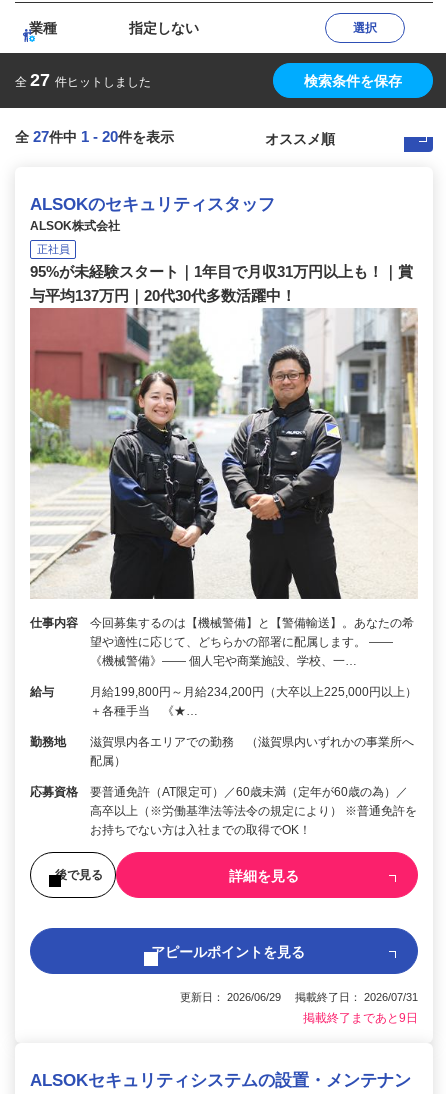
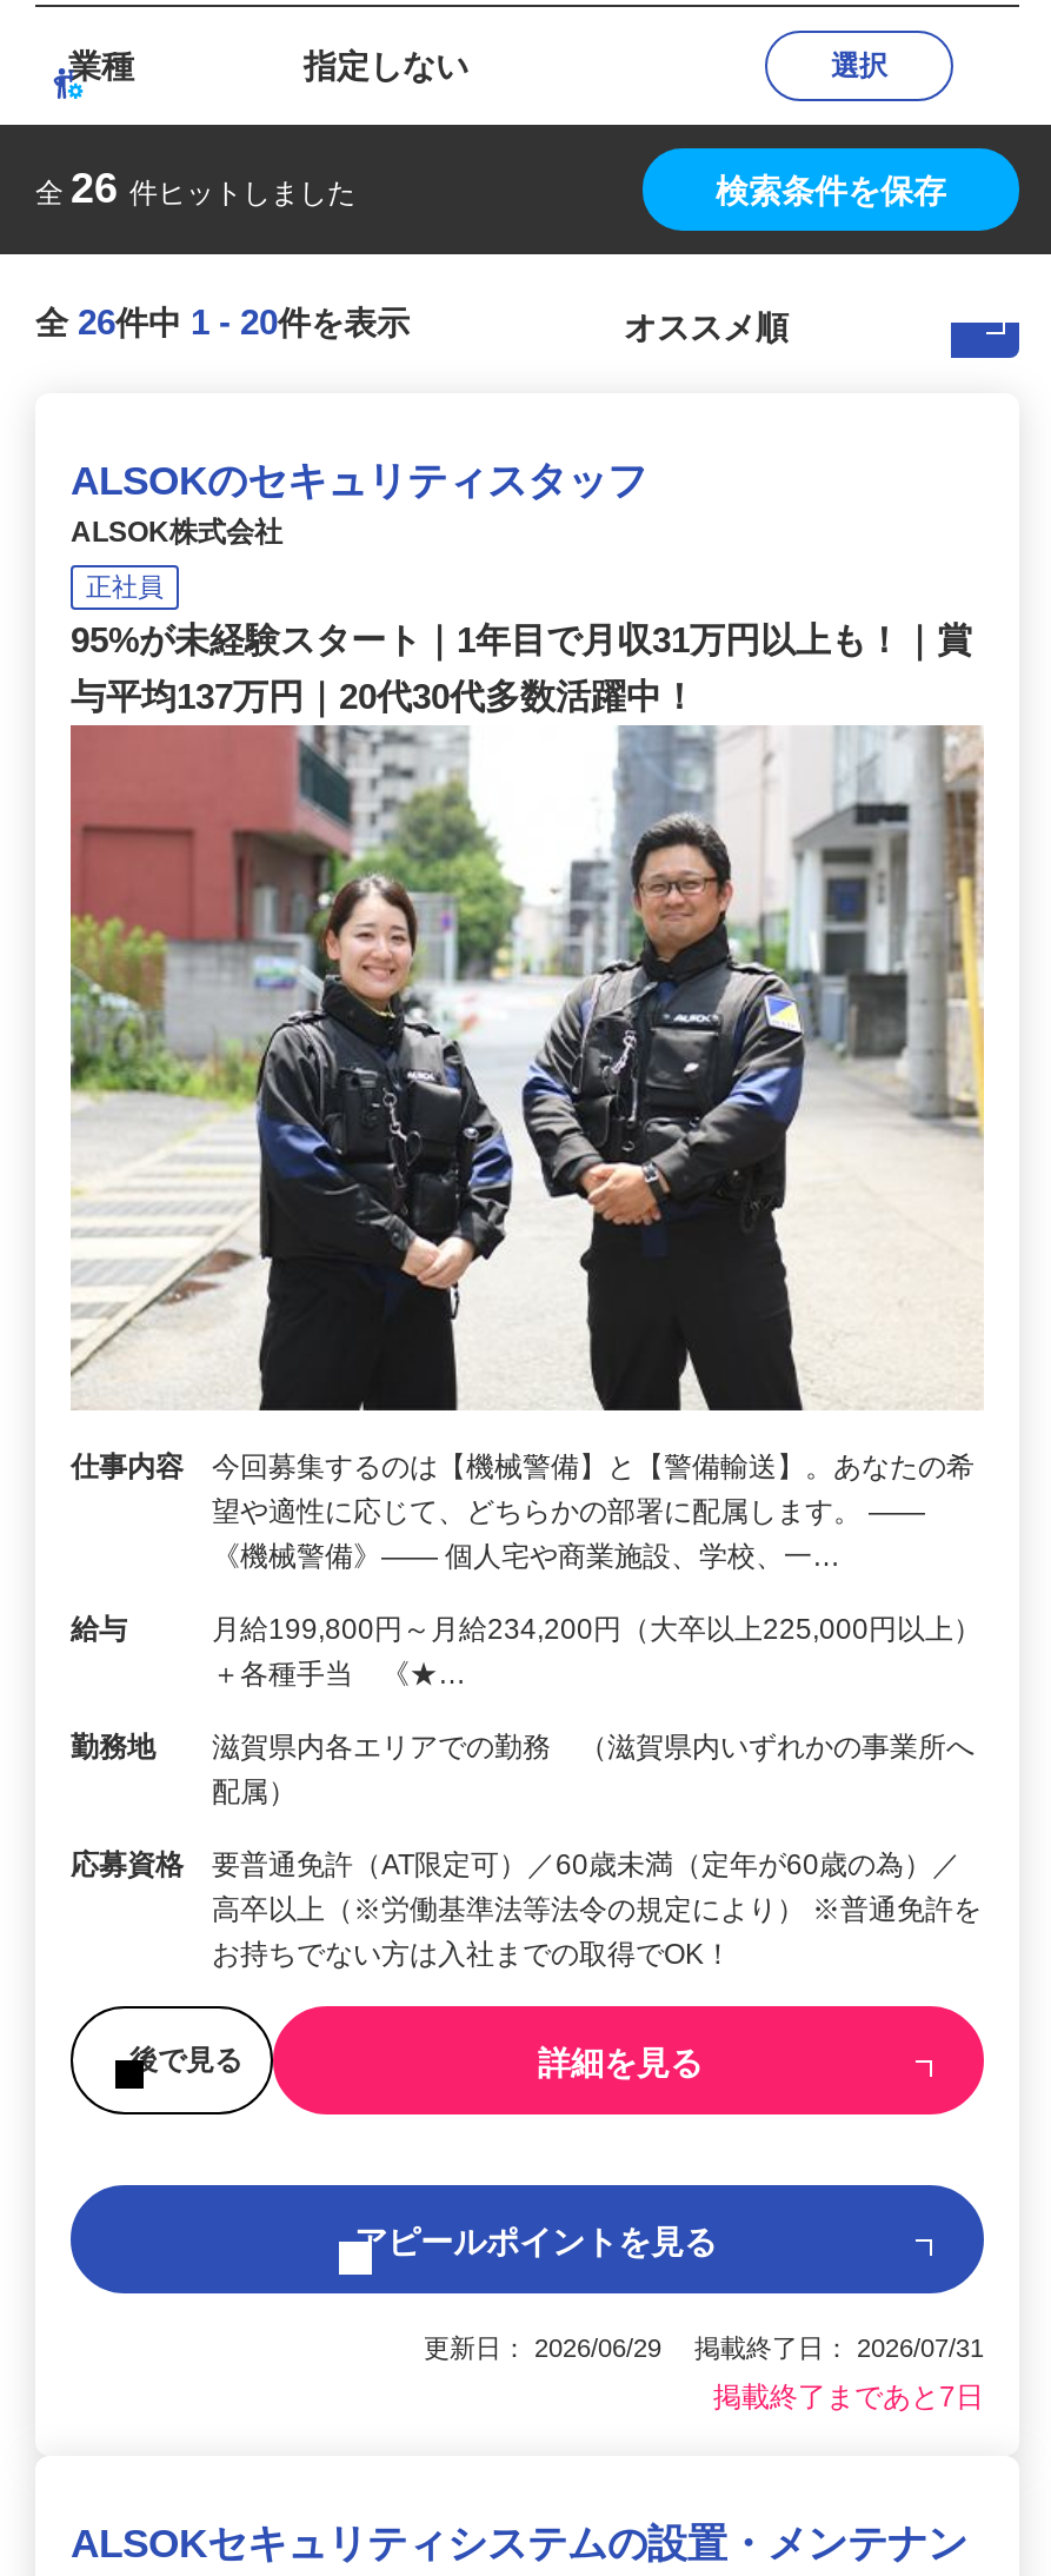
[15,70,151,90] 全27 件ヒットしました -> [35,166,355,213] 全26 件ヒットしました
[15,128,174,145] 全27件中1 - 20件を表示 -> [35,302,410,342] 全26件中1 - 20件を表示
[303,1011,418,1025] 掲載終了まであと9日 -> [713,2382,984,2414] 掲載終了まであと7日

